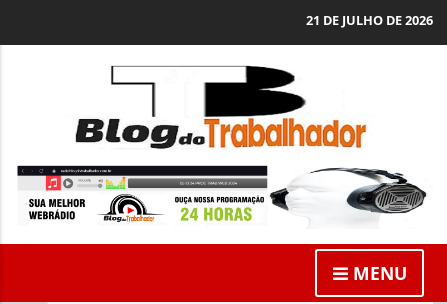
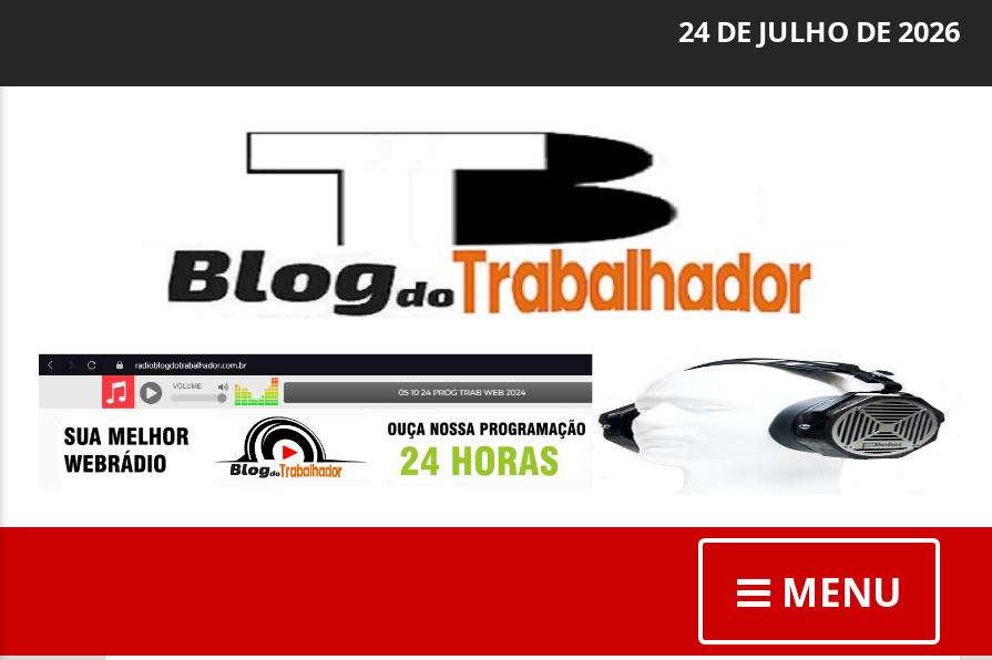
[306,11,433,29] 21 DE JULHO DE 2026 -> [678,11,960,51] 24 DE JULHO DE 2026

